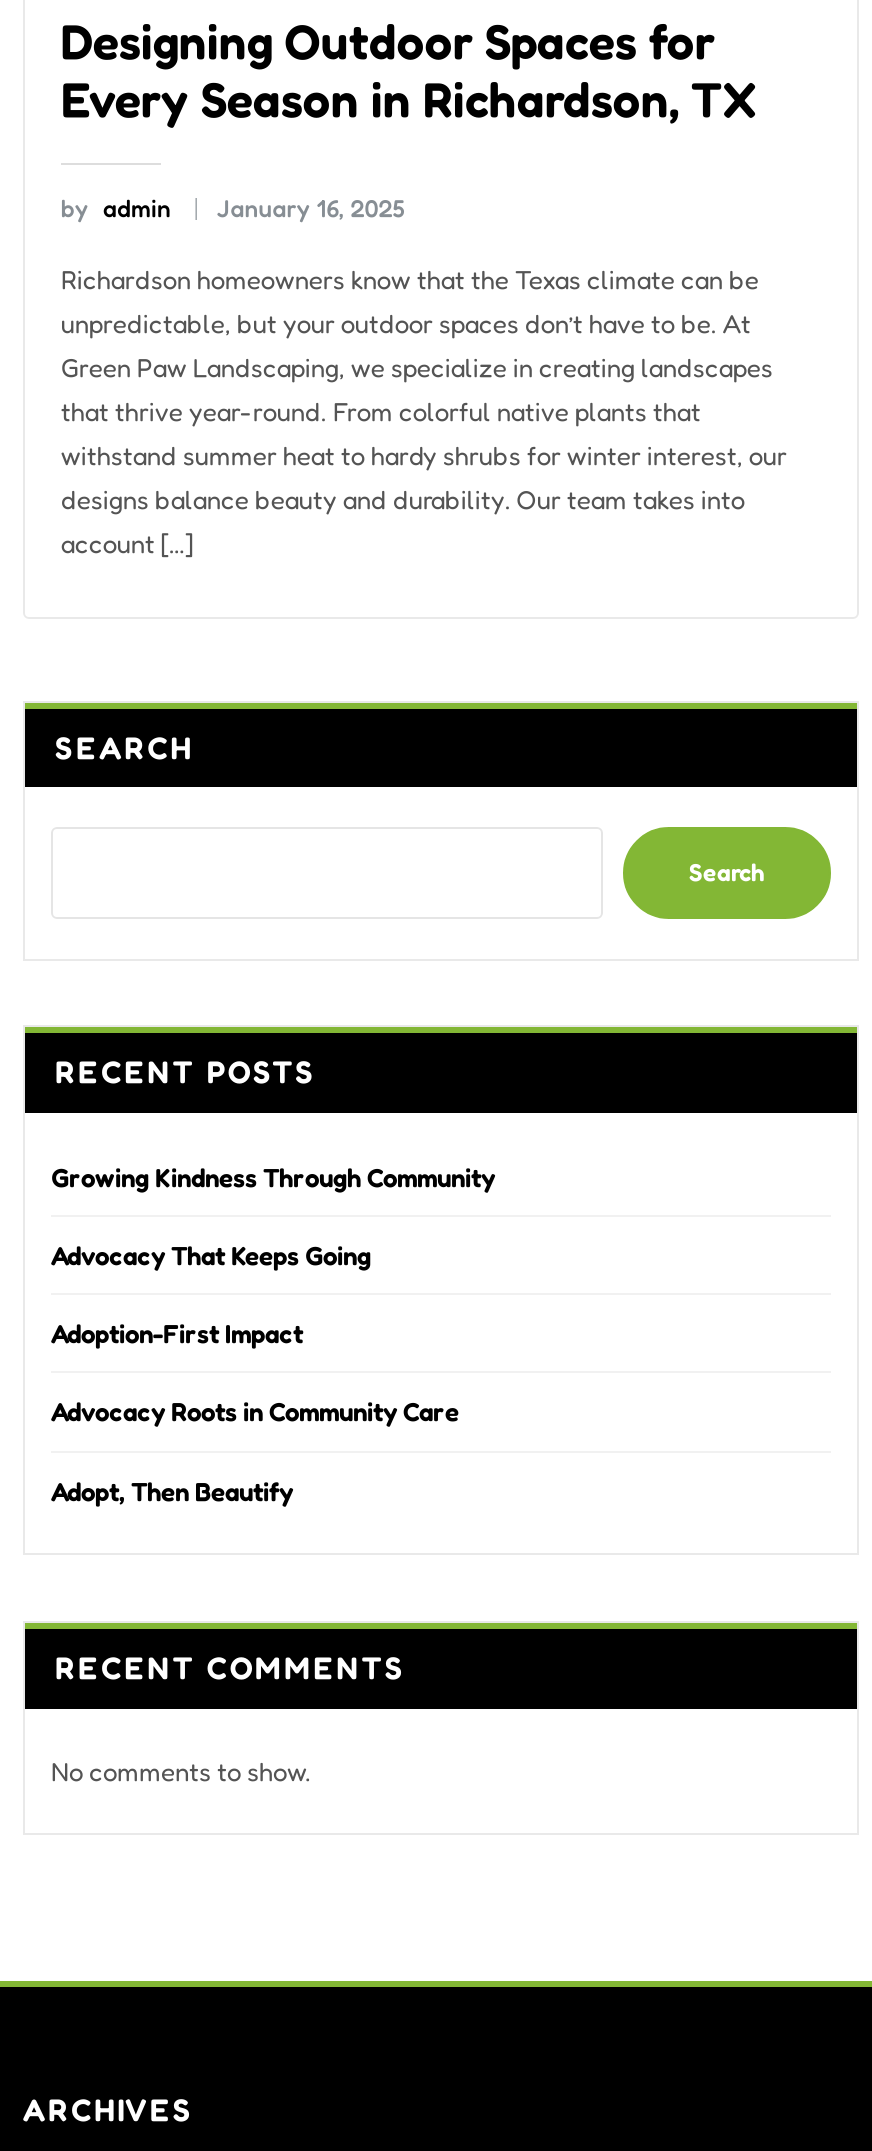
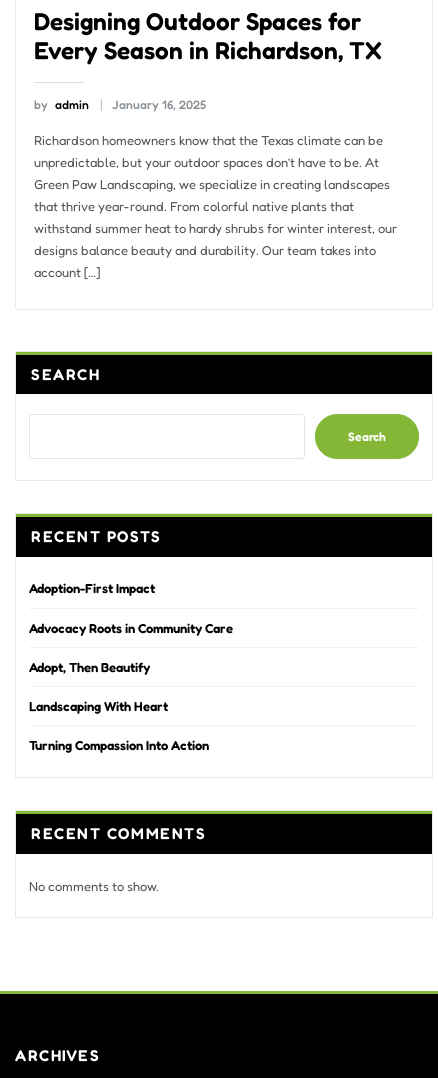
[51,1161,495,1271] Growing Kindness Through Community | Advocacy That Keeps Going -> none
moved [51,1318,459,1507] -> [29,580,233,675]: Adoption-First Impact | Advocacy Roots in Community Care | Adopt, Then Beautify
none -> [29,698,209,753] Landscaping With Heart | Turning Compassion Into Action

